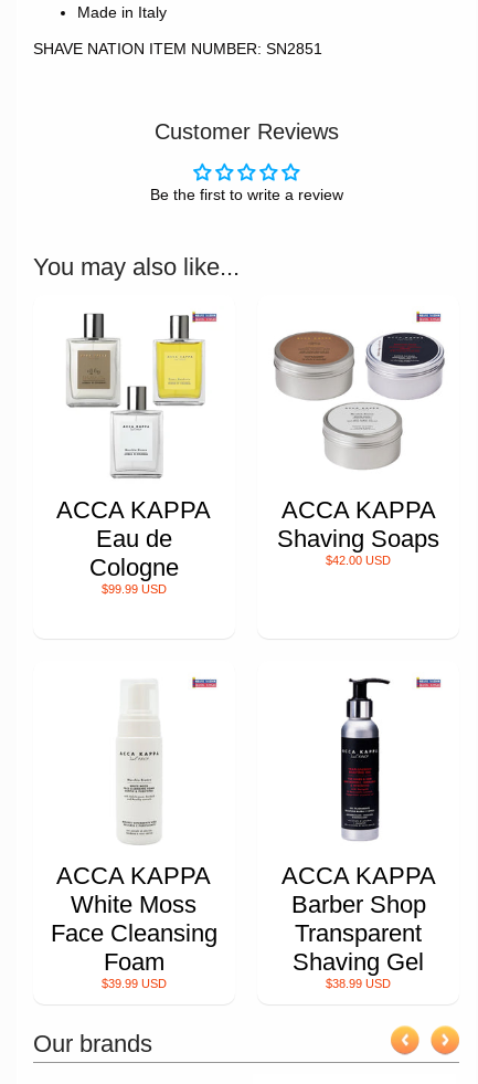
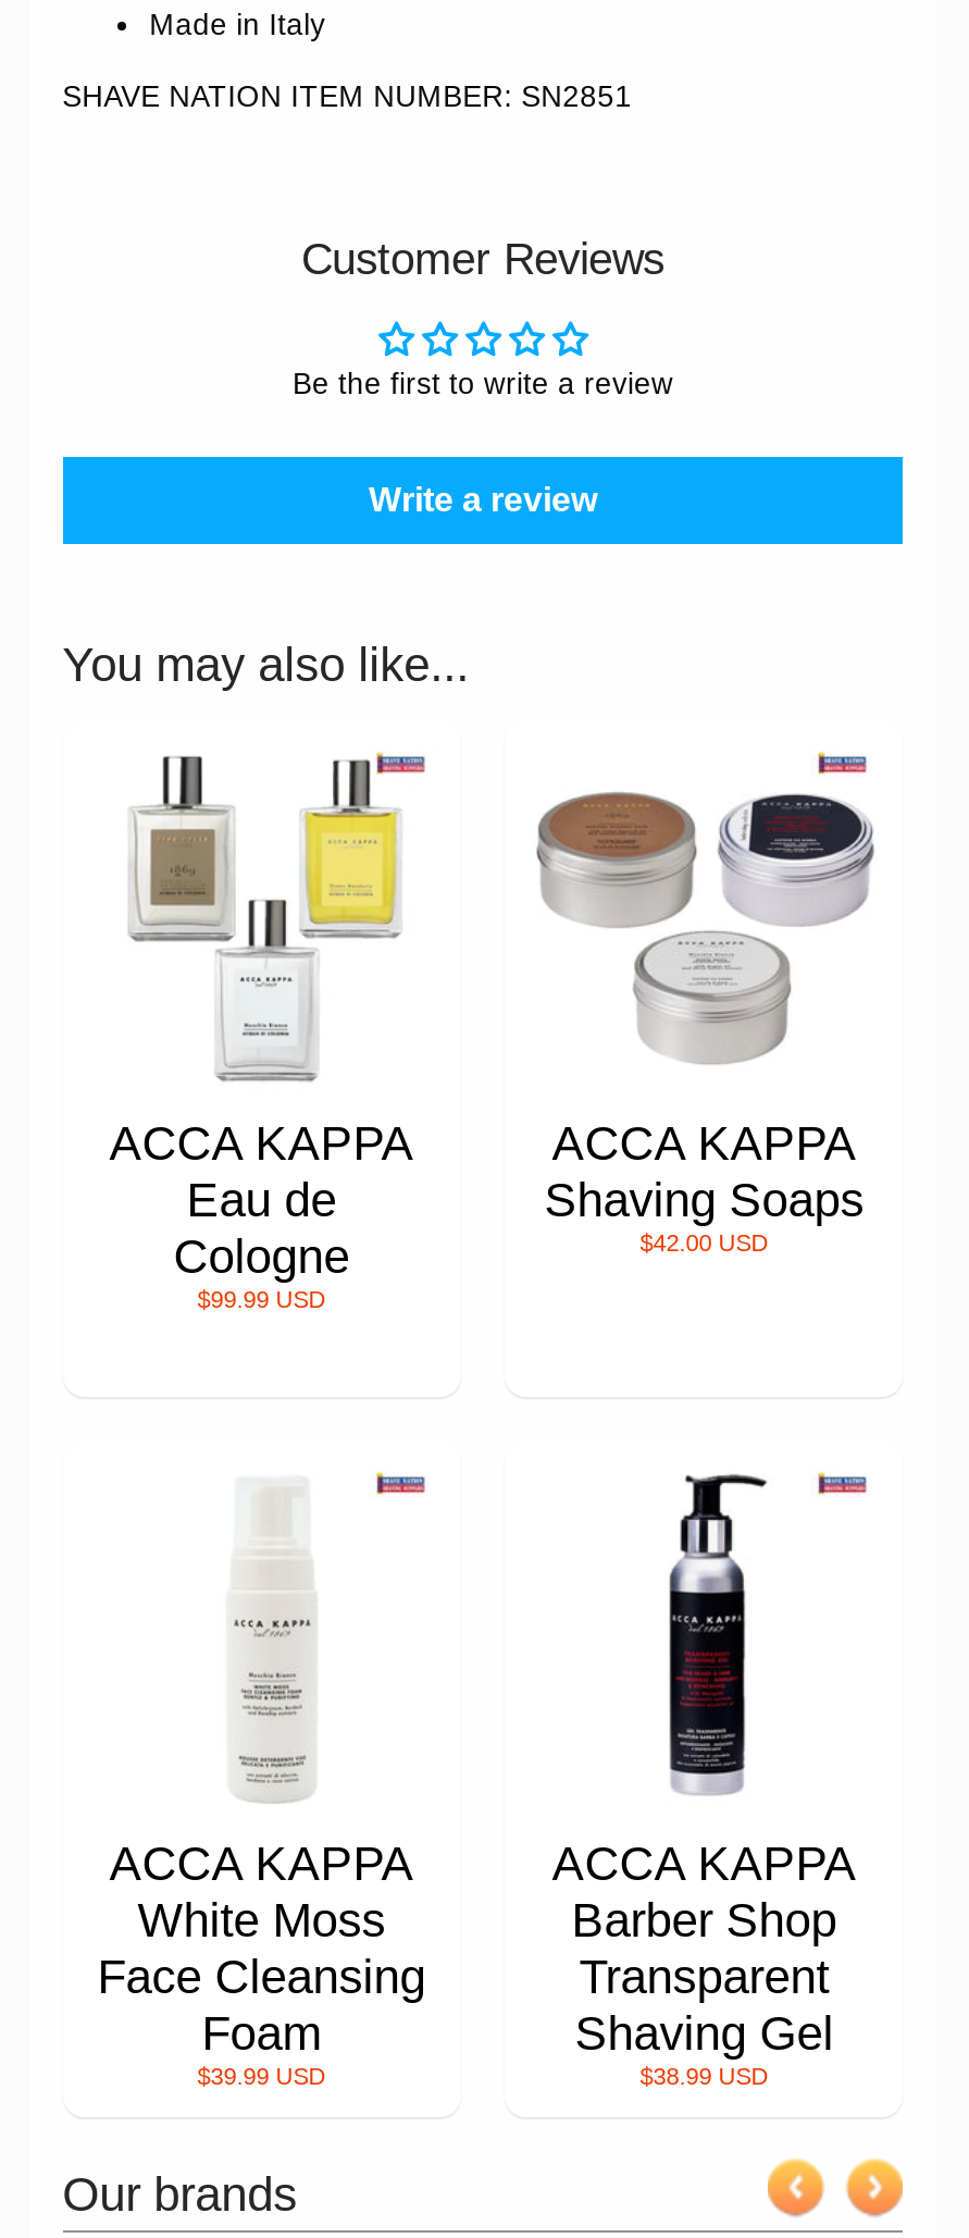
none -> [369,481,597,518] Write a review

